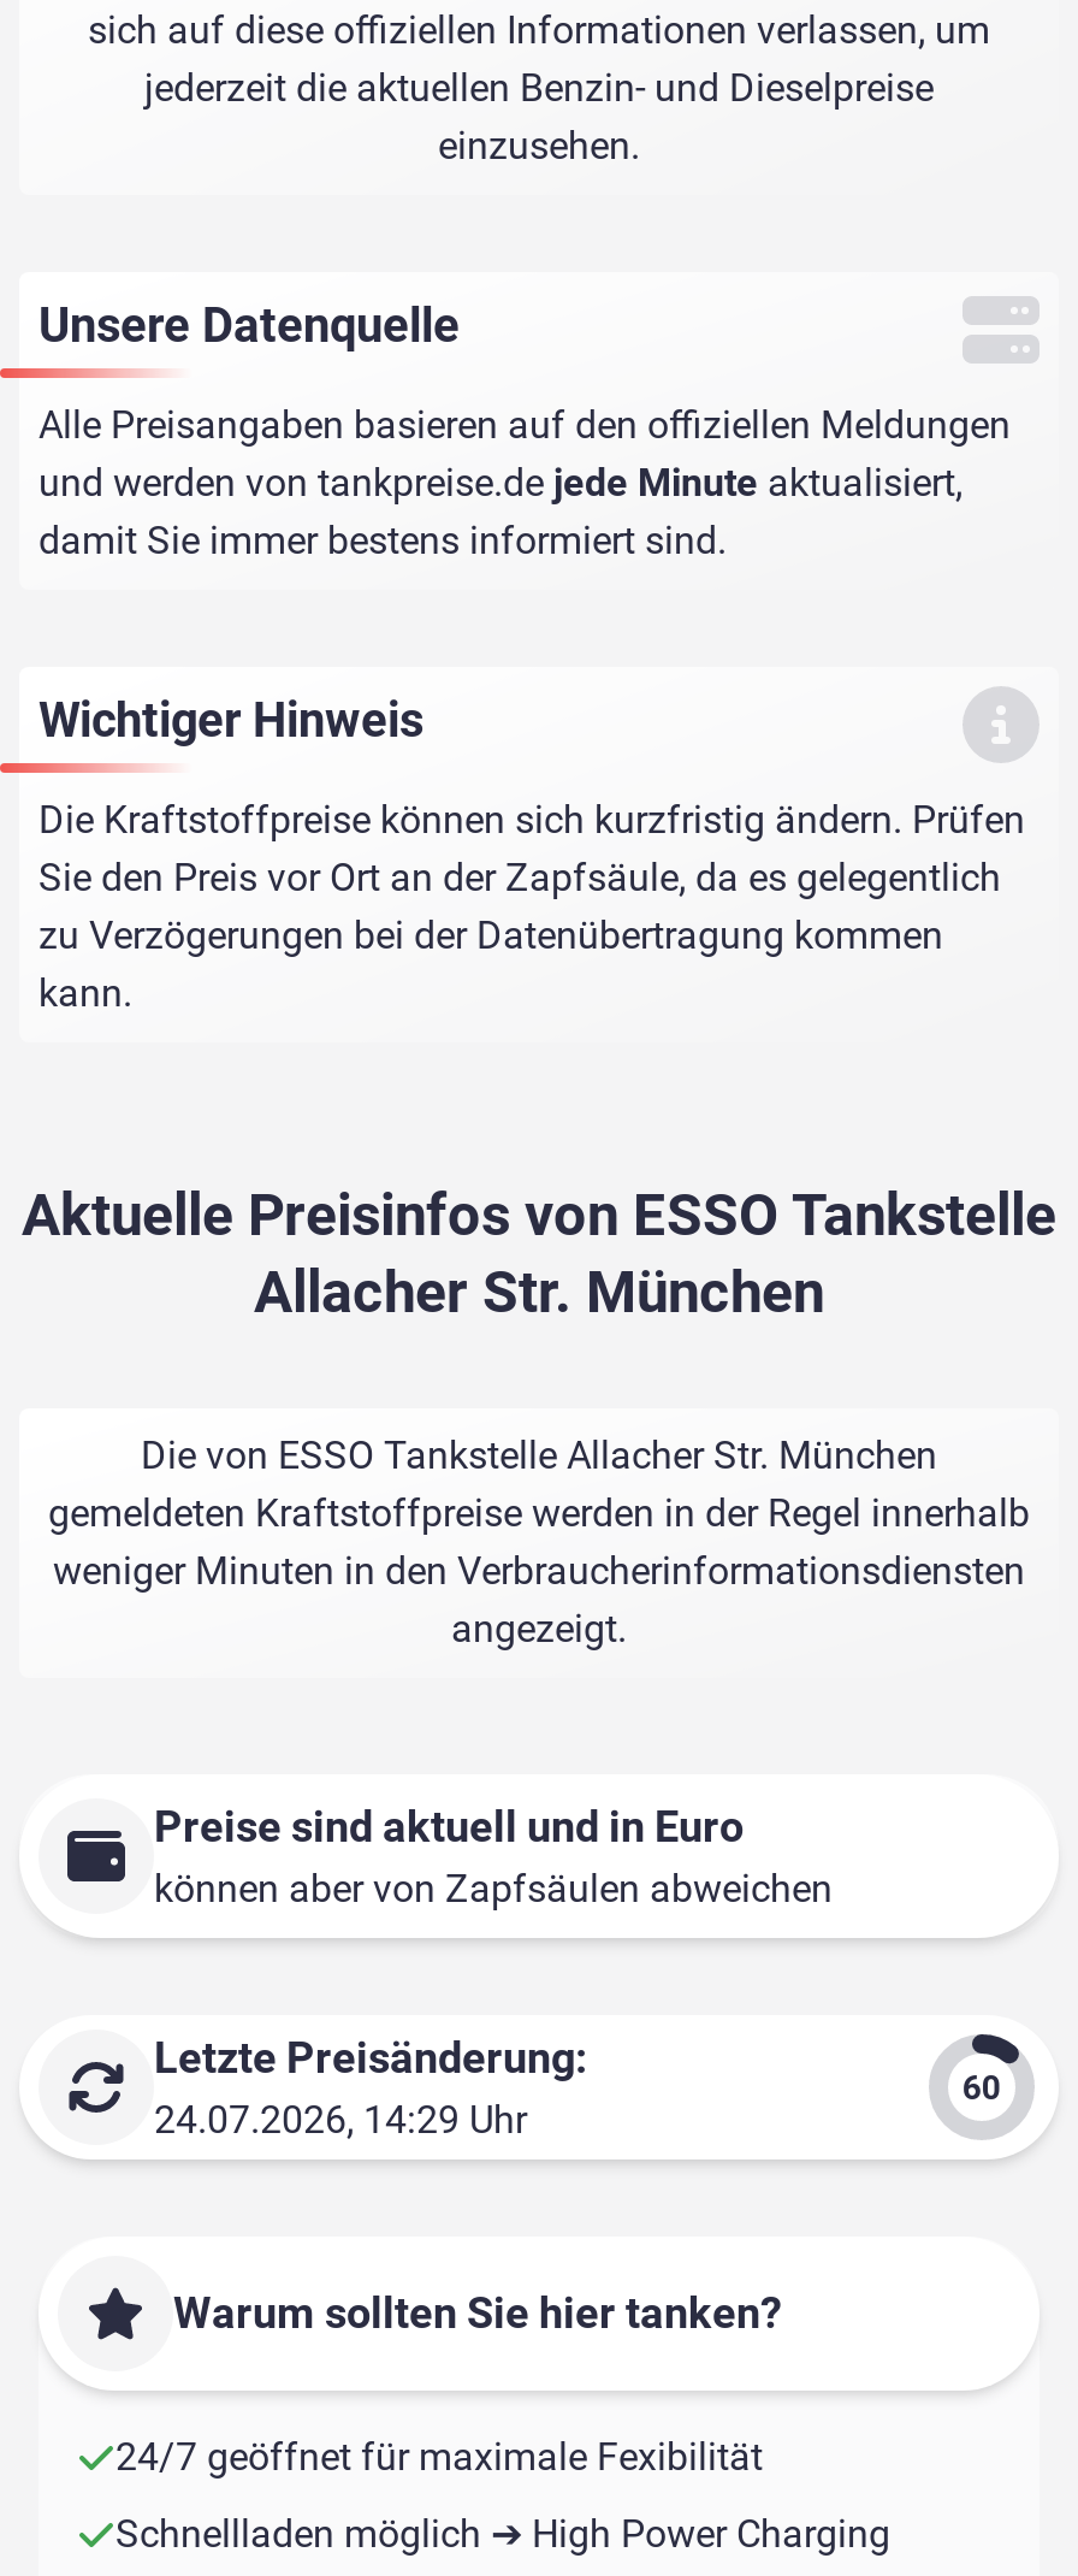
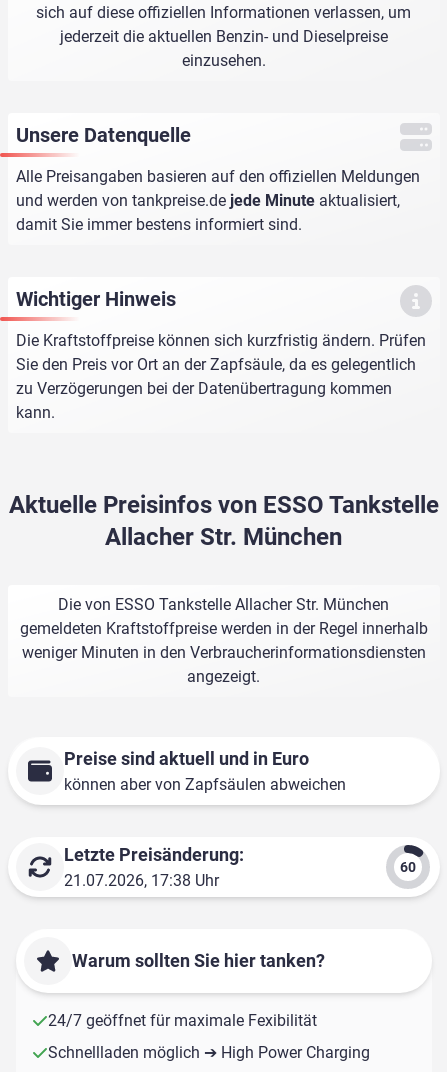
[154,2097,527,2143] 24.07.2026, 14:29 Uhr -> [64,871,219,890] 21.07.2026, 17:38 Uhr

